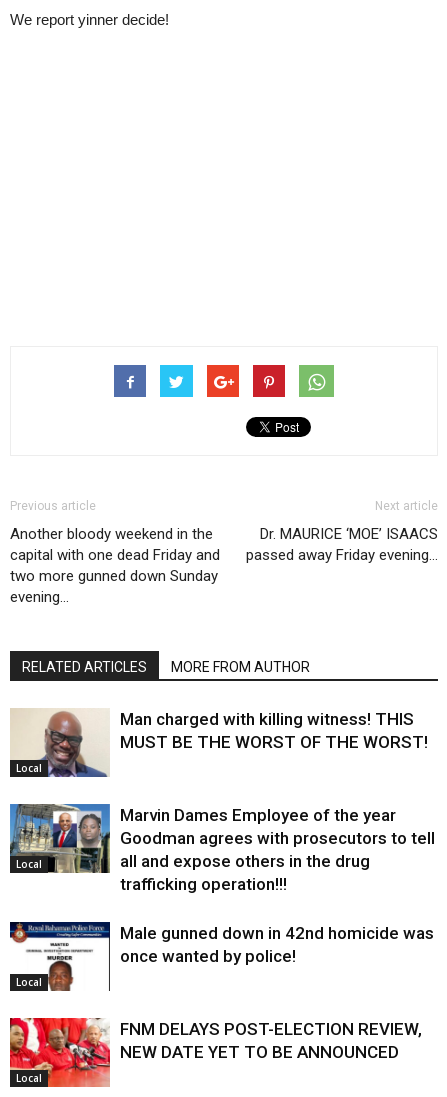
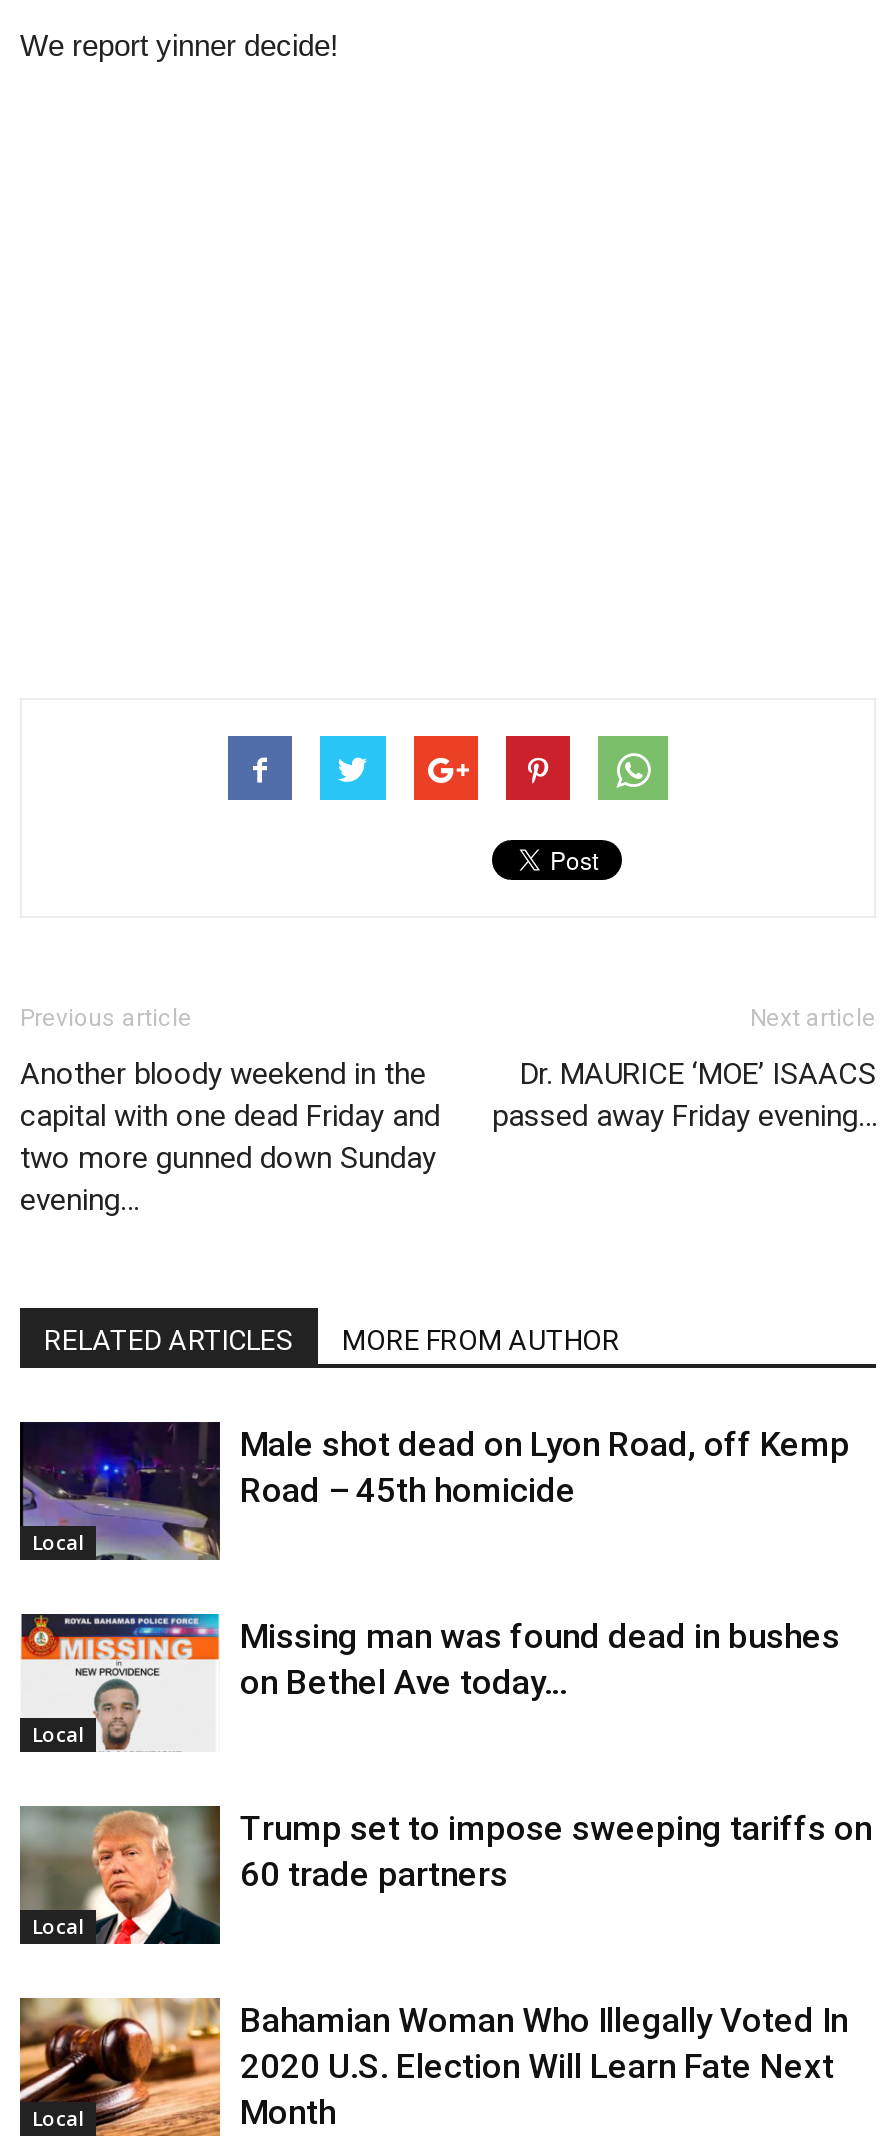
[10,708,428,778] [image] | Man charged with killing witness! THIS | MUST BE THE WORST OF THE WORST! -> [18,1420,850,1562] [image] | Male shot dead on Lyon Road, off Kemp | Road – 45th homicide
[9,803,435,894] [image] | Marvin Dames Employee of the year | Goodman agrees with prosecutors to tell | all and expose others in the drug | trafficking operation!!! -> [18,1612,840,1750] [image] | Missing man was found dead in bushes | on Bethel Ave today…
[10,921,434,992] [image] | Male gunned down in 42nd homicide was | once wanted by police! -> [18,1804,872,1946] [image] | Trump set to impose sweeping tariffs on | 60 trade partners
[9,1017,422,1087] [image] | FNM DELAYS POST-ELECTION REVIEW, | NEW DATE YET TO BE ANNOUNCED -> [18,1996,848,2136] [image] | Bahamian Woman Who Illegally Voted In | 2020 U.S. Election Will Learn Fate Next | Month

